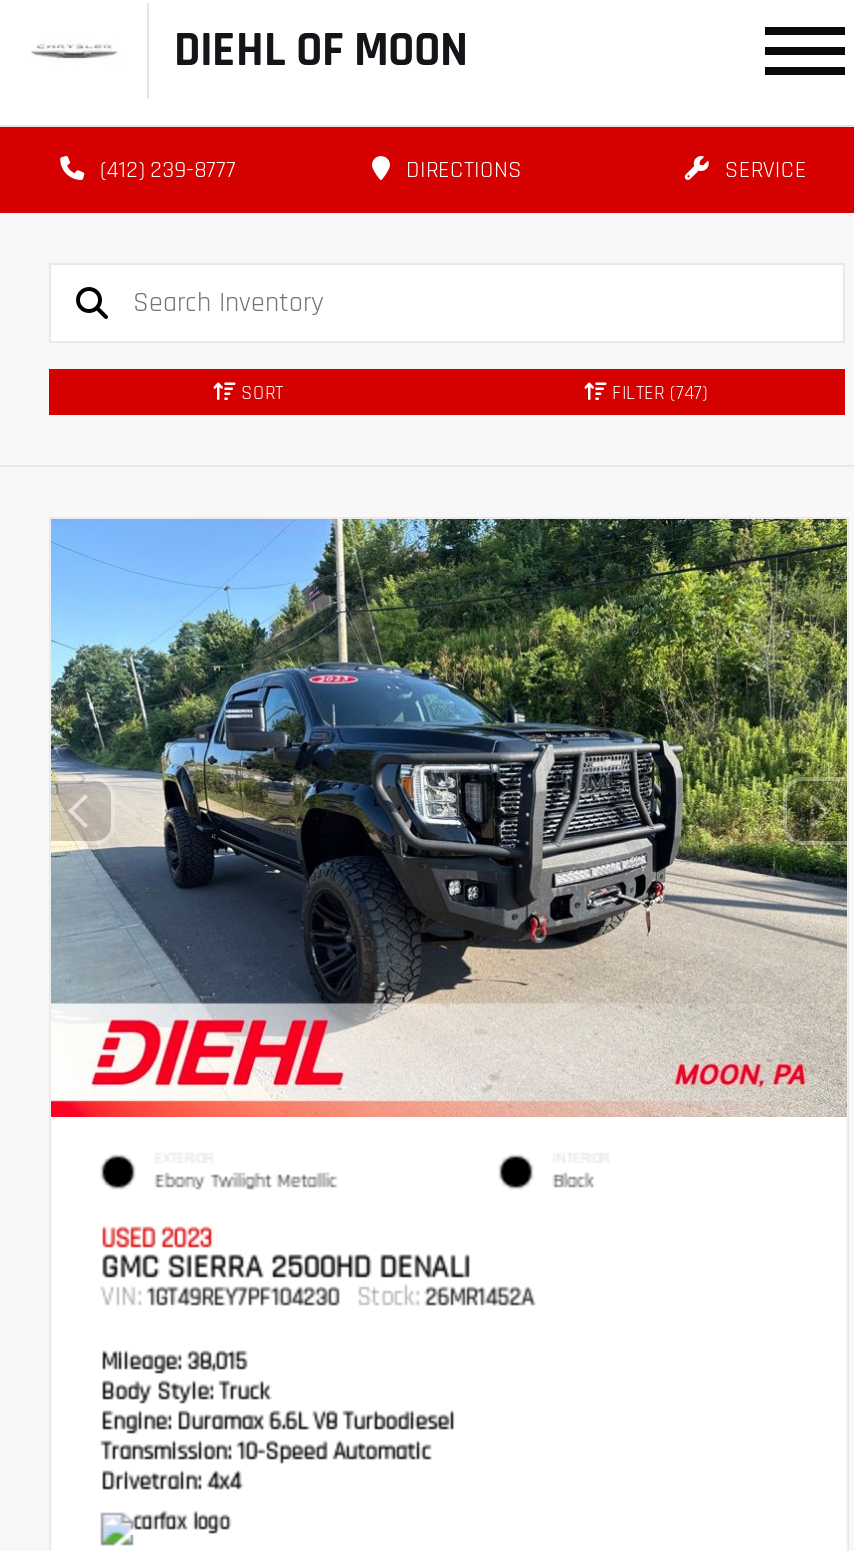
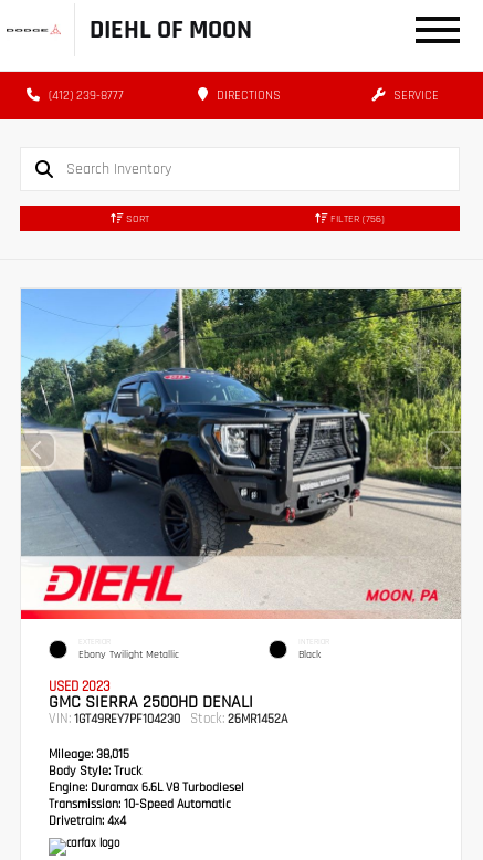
[606,381,708,405] FILTER (747) -> [327,212,385,225] FILTER (756)

